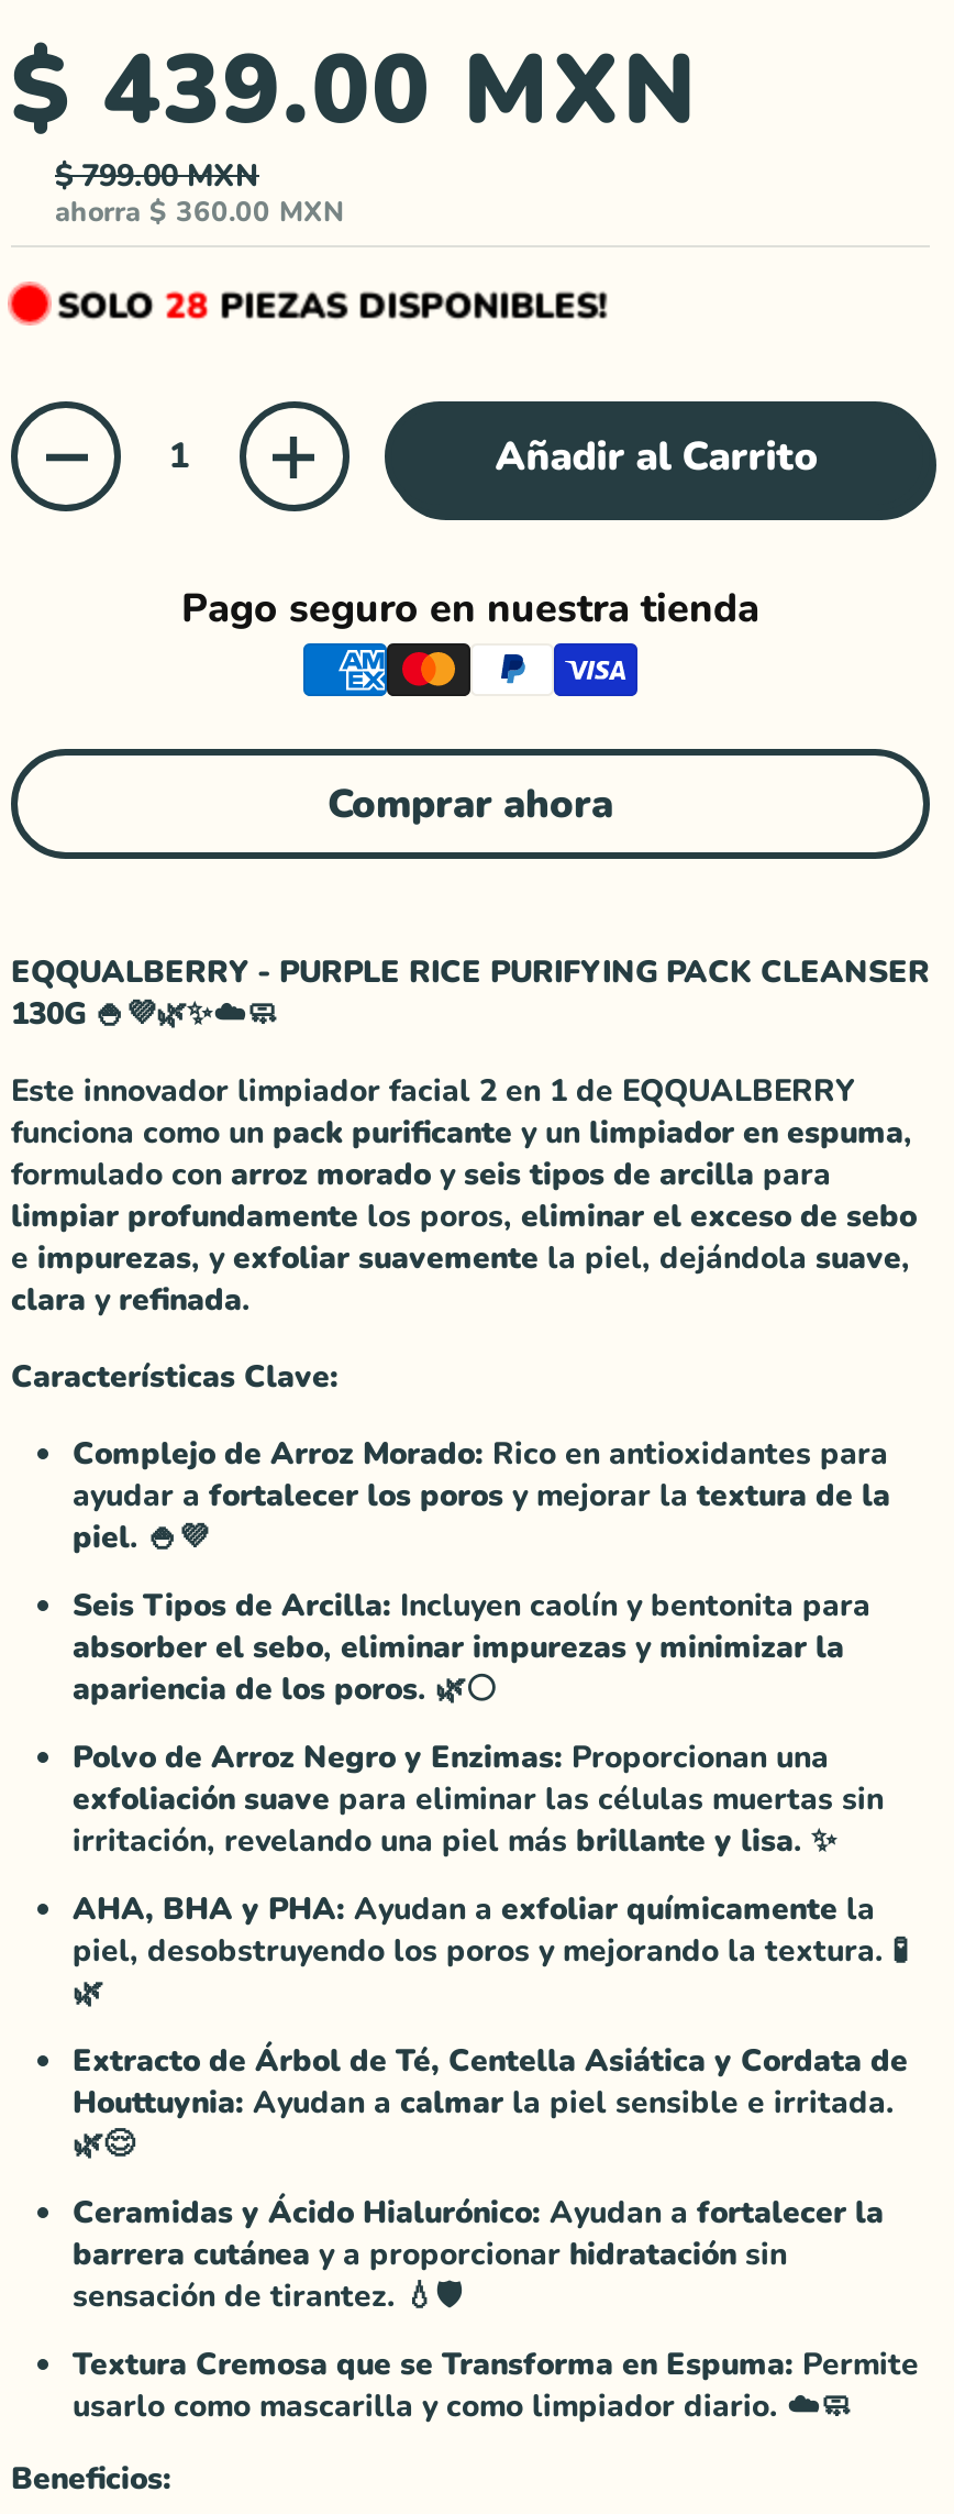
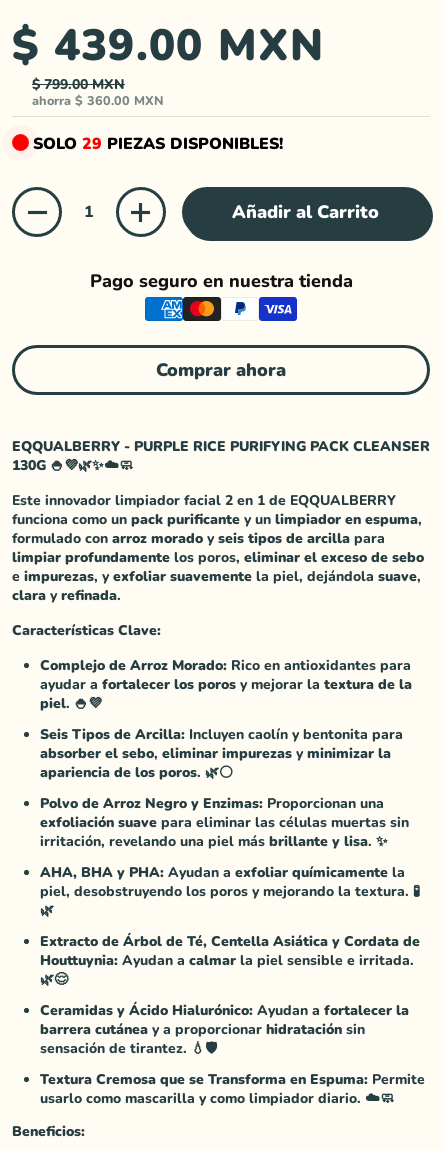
[57,283,607,331] SOLO 28 PIEZAS DISPONIBLES! -> [33,133,283,155] SOLO 29 PIEZAS DISPONIBLES!

